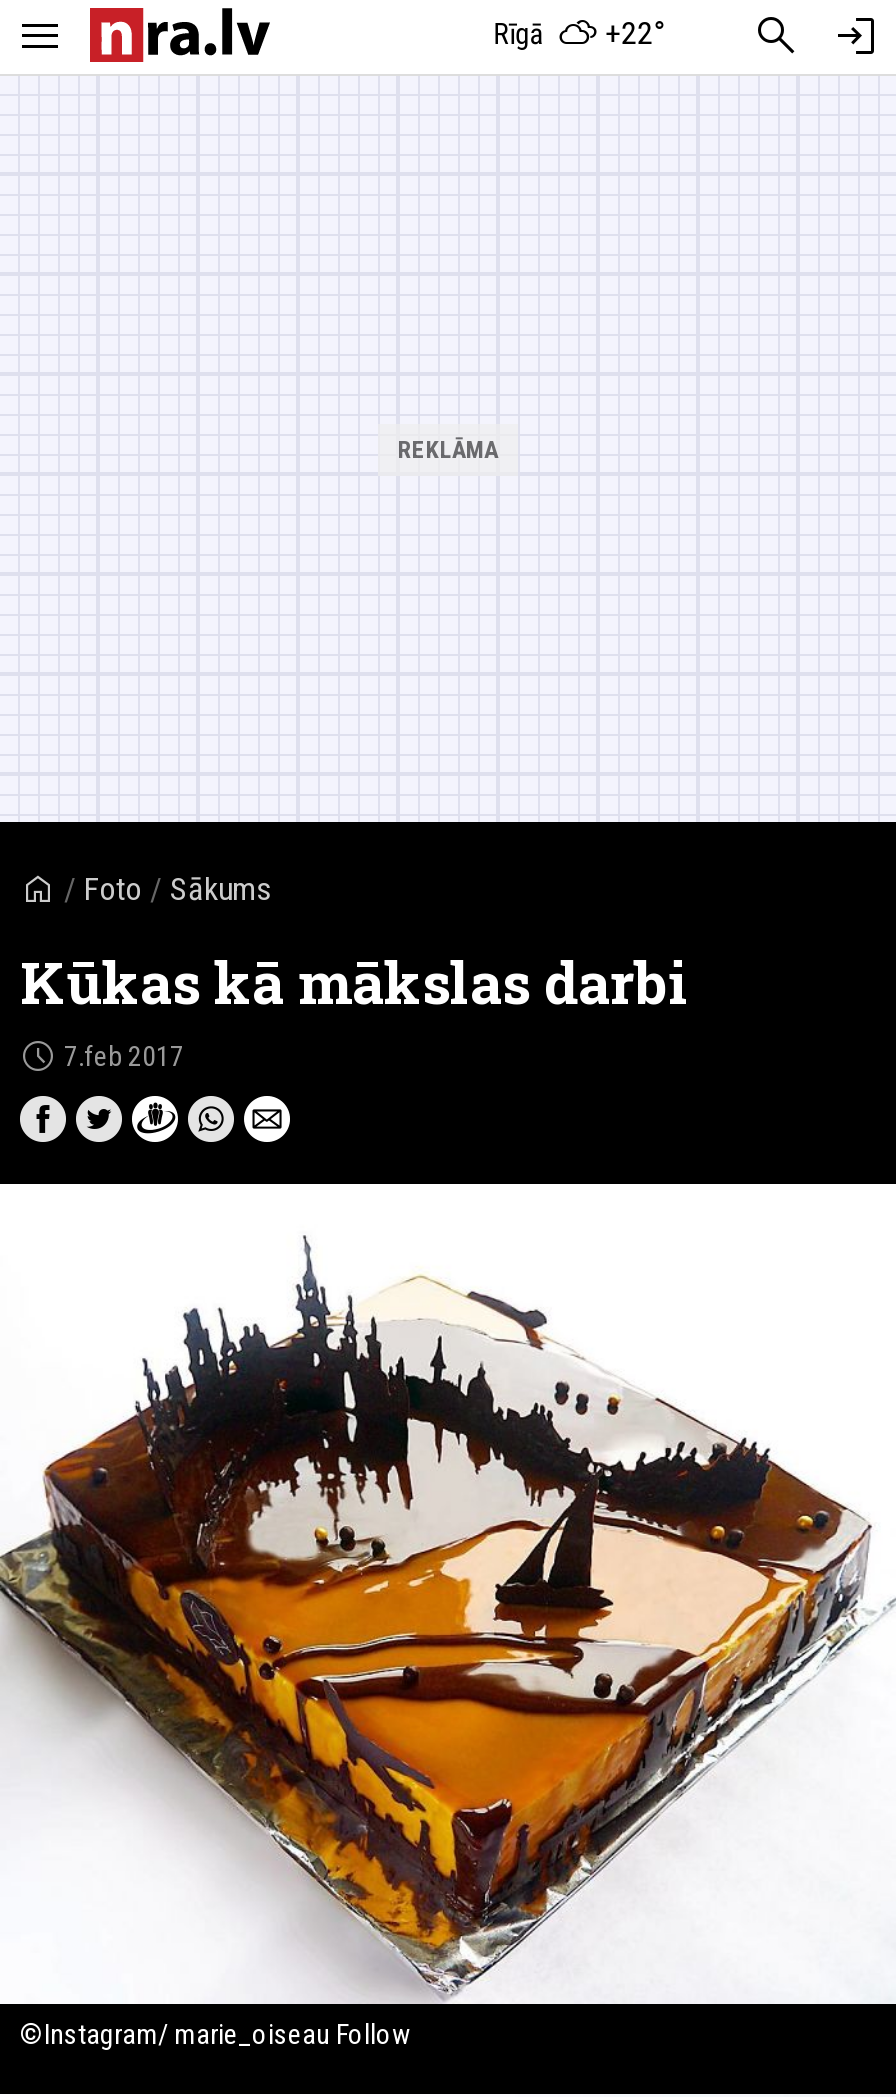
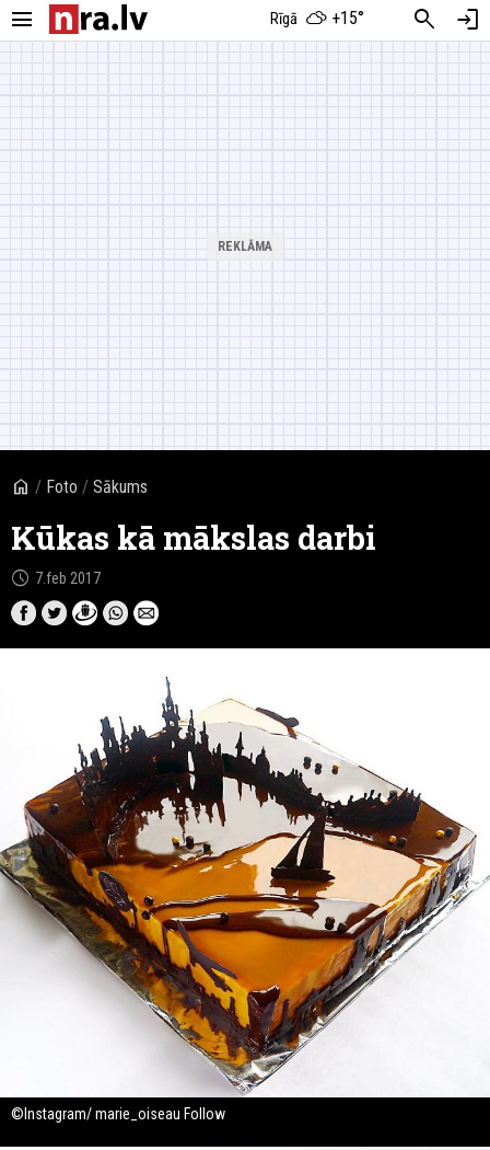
[494,14,666,52] Rīgā +22° -> [270,8,364,28] Rīgā +15°

